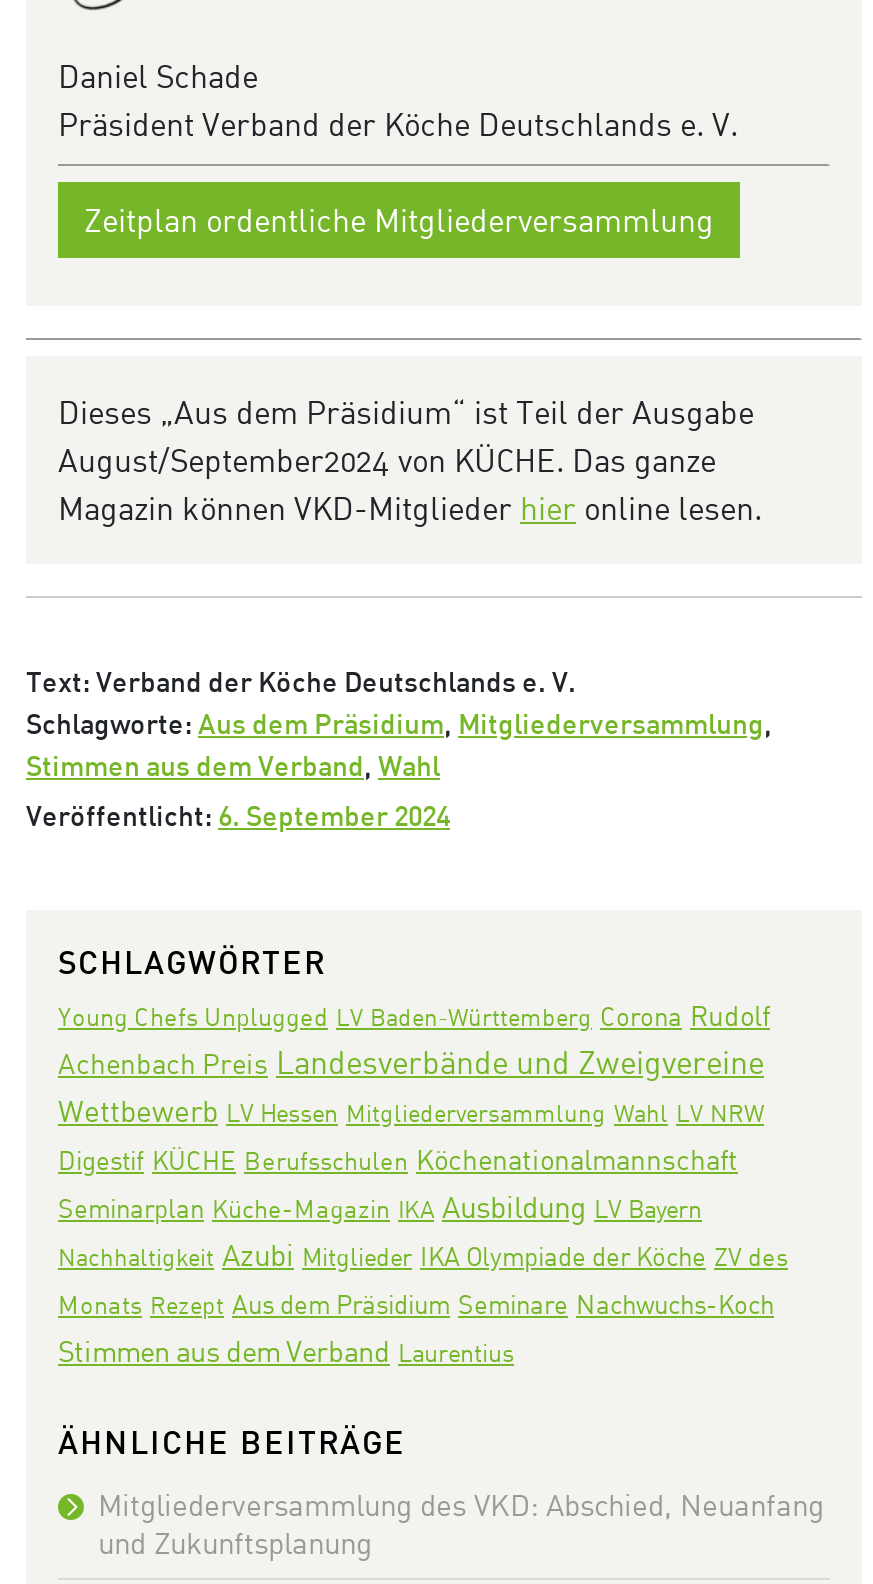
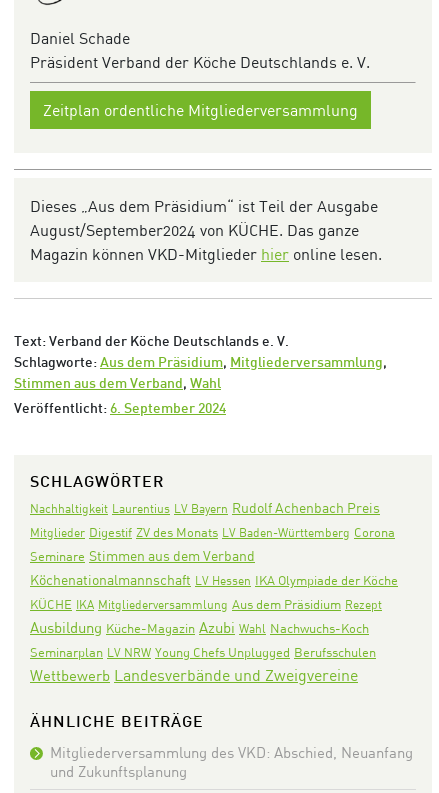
[58,998,788,1368] Young Chefs Unplugged LV Baden-Württemberg Corona Rudolf | Achenbach Preis Landesverbände und Zweigvereine | Wettbewerb LV Hessen Mitgliederversammlung Wahl LV NRW | Digestif KÜCHE Berufsschulen Köchenationalmannschaft | Seminarplan Küche-Magazin IKA Ausbildung LV Bayern | Nachhaltigkeit Azubi Mitglieder IKA Olympiade der Köche ZV des | Monats Rezept Aus dem Präsidium Seminare Nachwuchs-Koch | Stimmen aus dem Verband Laurentius -> [30,499,398,685] Nachhaltigkeit Laurentius LV Bayern Rudolf Achenbach Preis | Mitglieder Digestif ZV des Monats LV Baden-Württemberg Corona | Seminare Stimmen aus dem Verband | Köchenationalmannschaft LV Hessen IKA Olympiade der Köche | KÜCHE IKA Mitgliederversammlung Aus dem Präsidium Rezept | Ausbildung Küche-Magazin Azubi Wahl Nachwuchs-Koch | Seminarplan LV NRW Young Chefs Unplugged Berufsschulen | Wettbewerb Landesverbände und Zweigvereine

